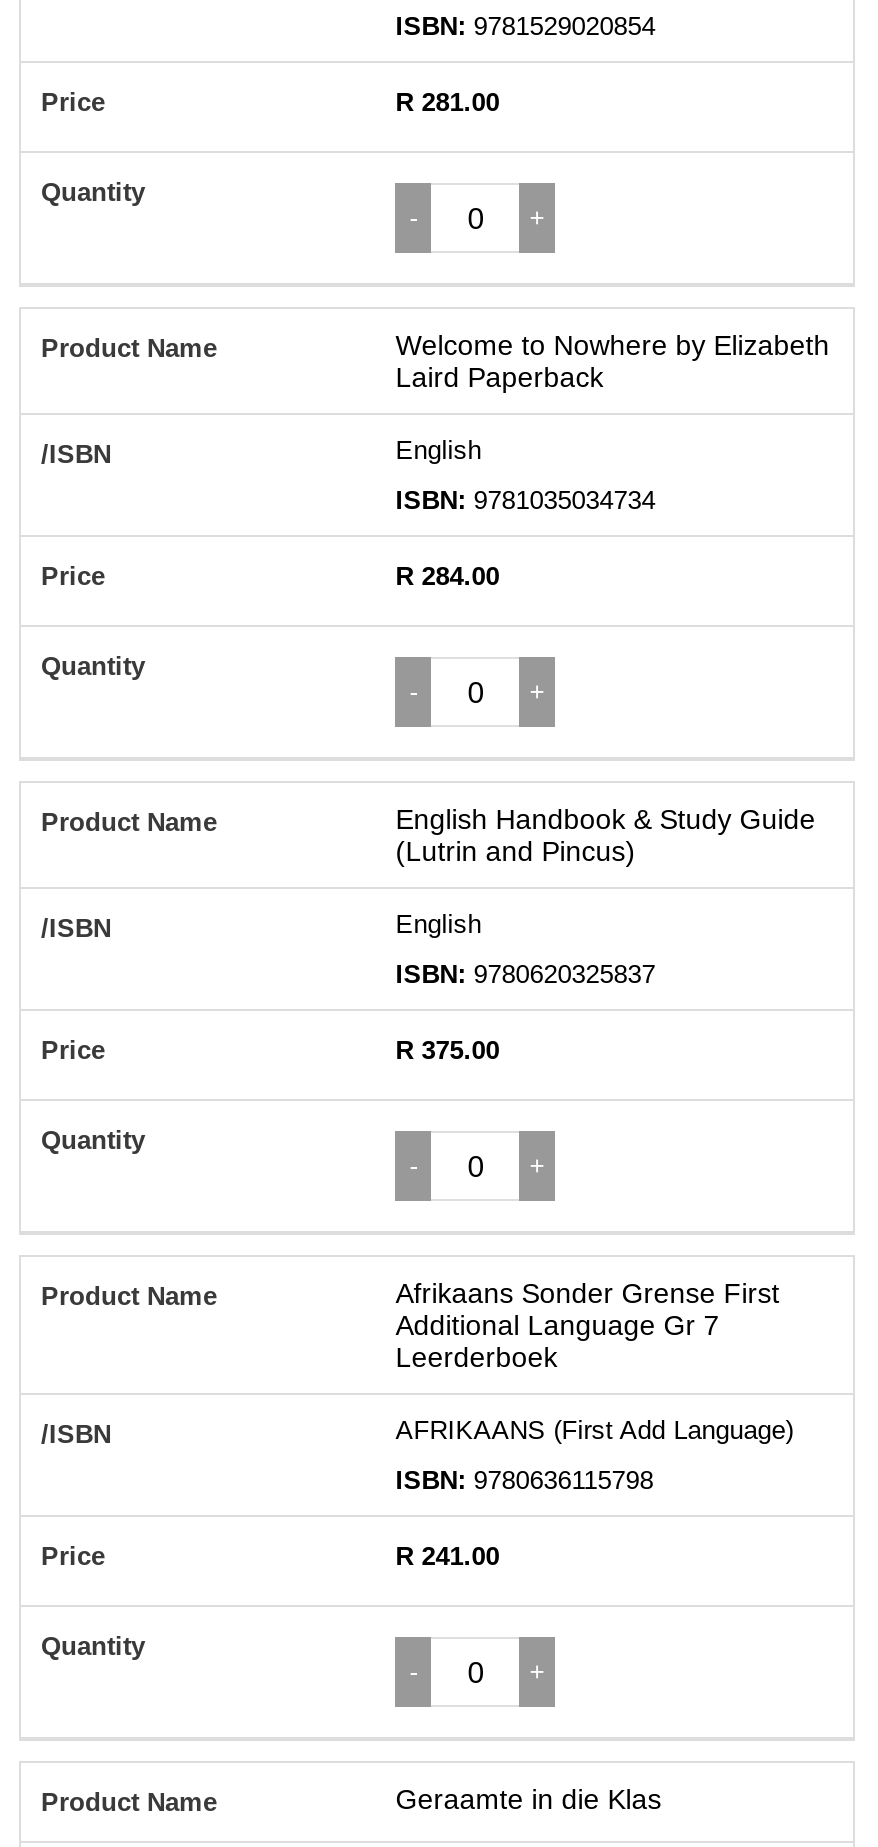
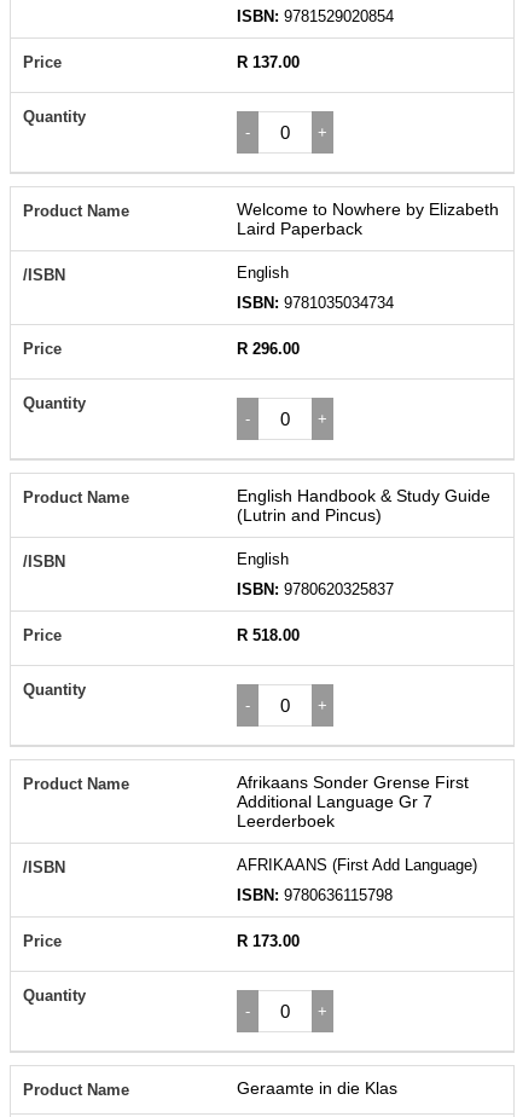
[395,86,499,116] R 281.00 -> [237,53,300,71] R 137.00
[395,560,499,590] R 284.00 -> [237,339,300,357] R 296.00
[395,1034,499,1064] R 375.00 -> [237,626,300,644] R 518.00
[395,1540,499,1570] R 241.00 -> [237,931,300,950] R 173.00

